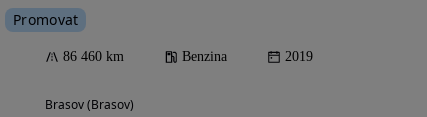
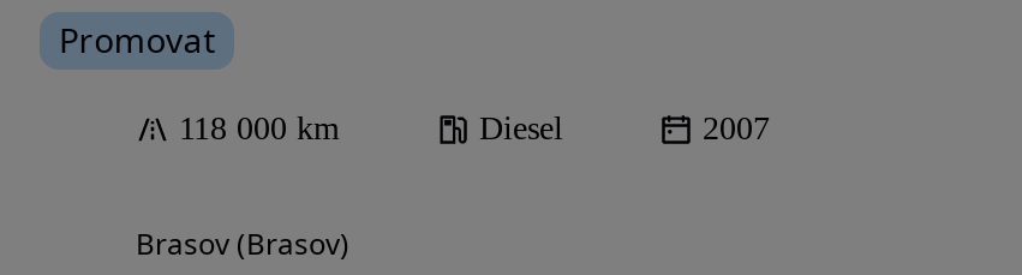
[63,49,313,64] 86 460 km | Benzina | 2019 -> [179,111,770,147] 118 000 km | Diesel | 2007

